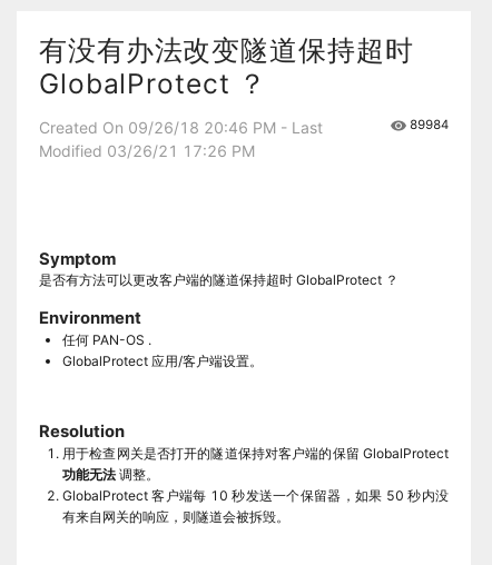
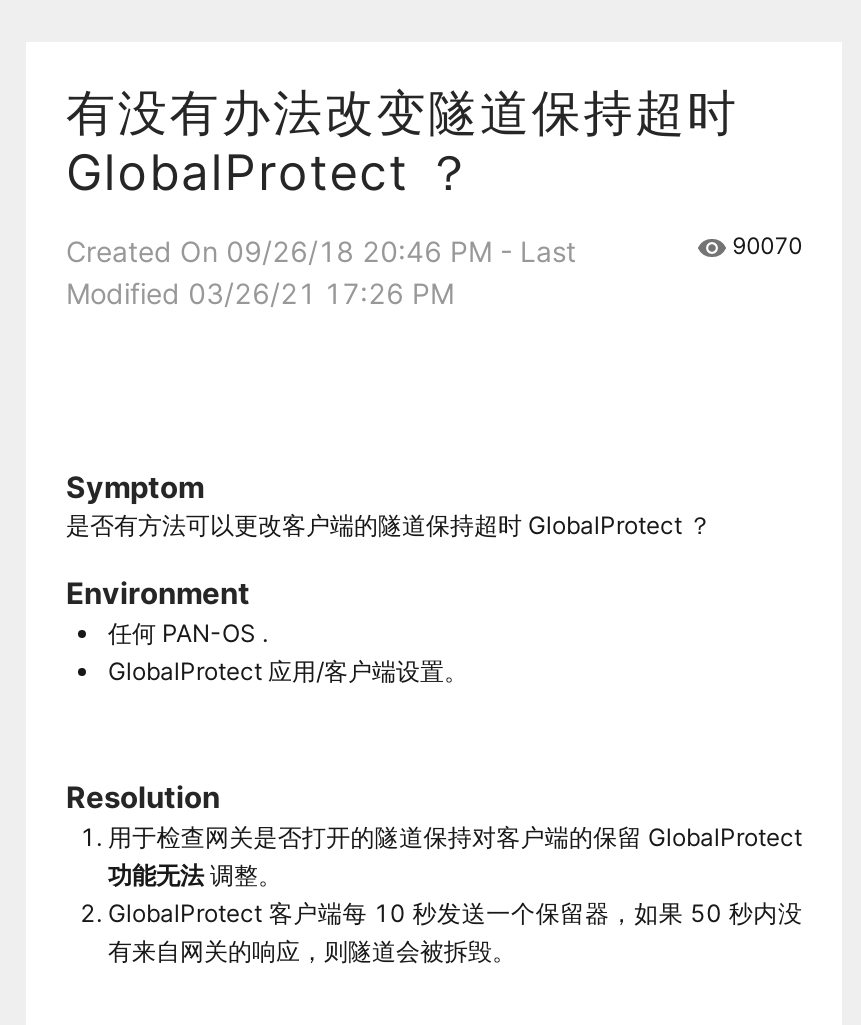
[410,117,449,132] 89984 -> [732,232,802,260] 90070

